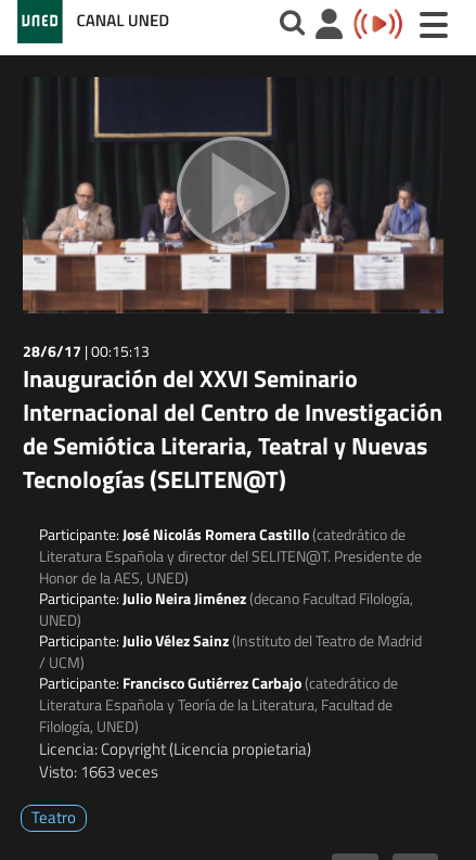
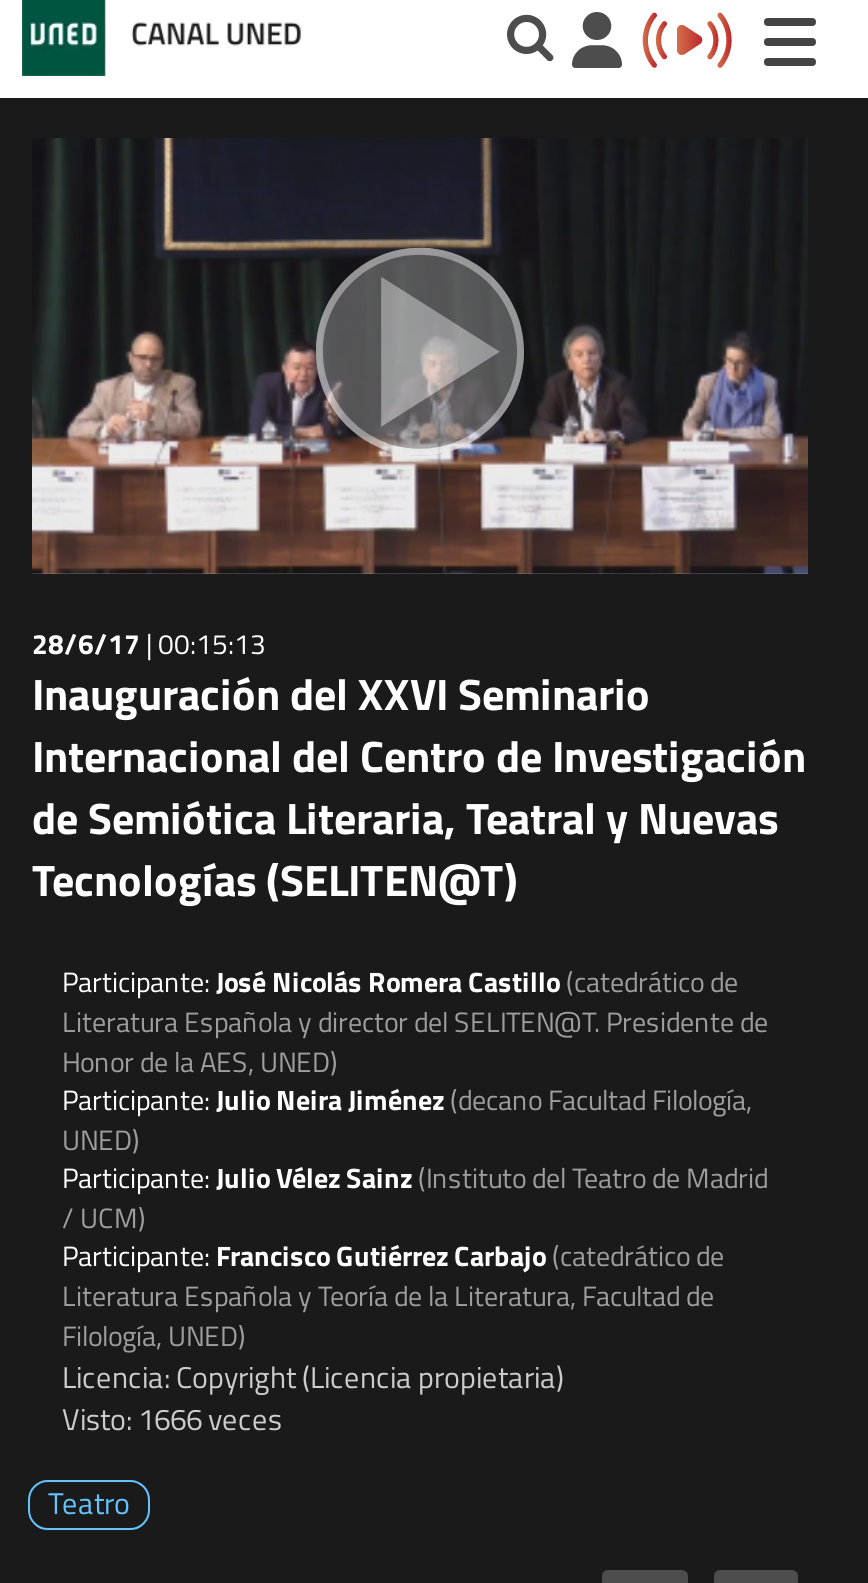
[39,759,158,784] Visto: 1663 veces -> [62,1396,282,1442] Visto: 1666 veces

